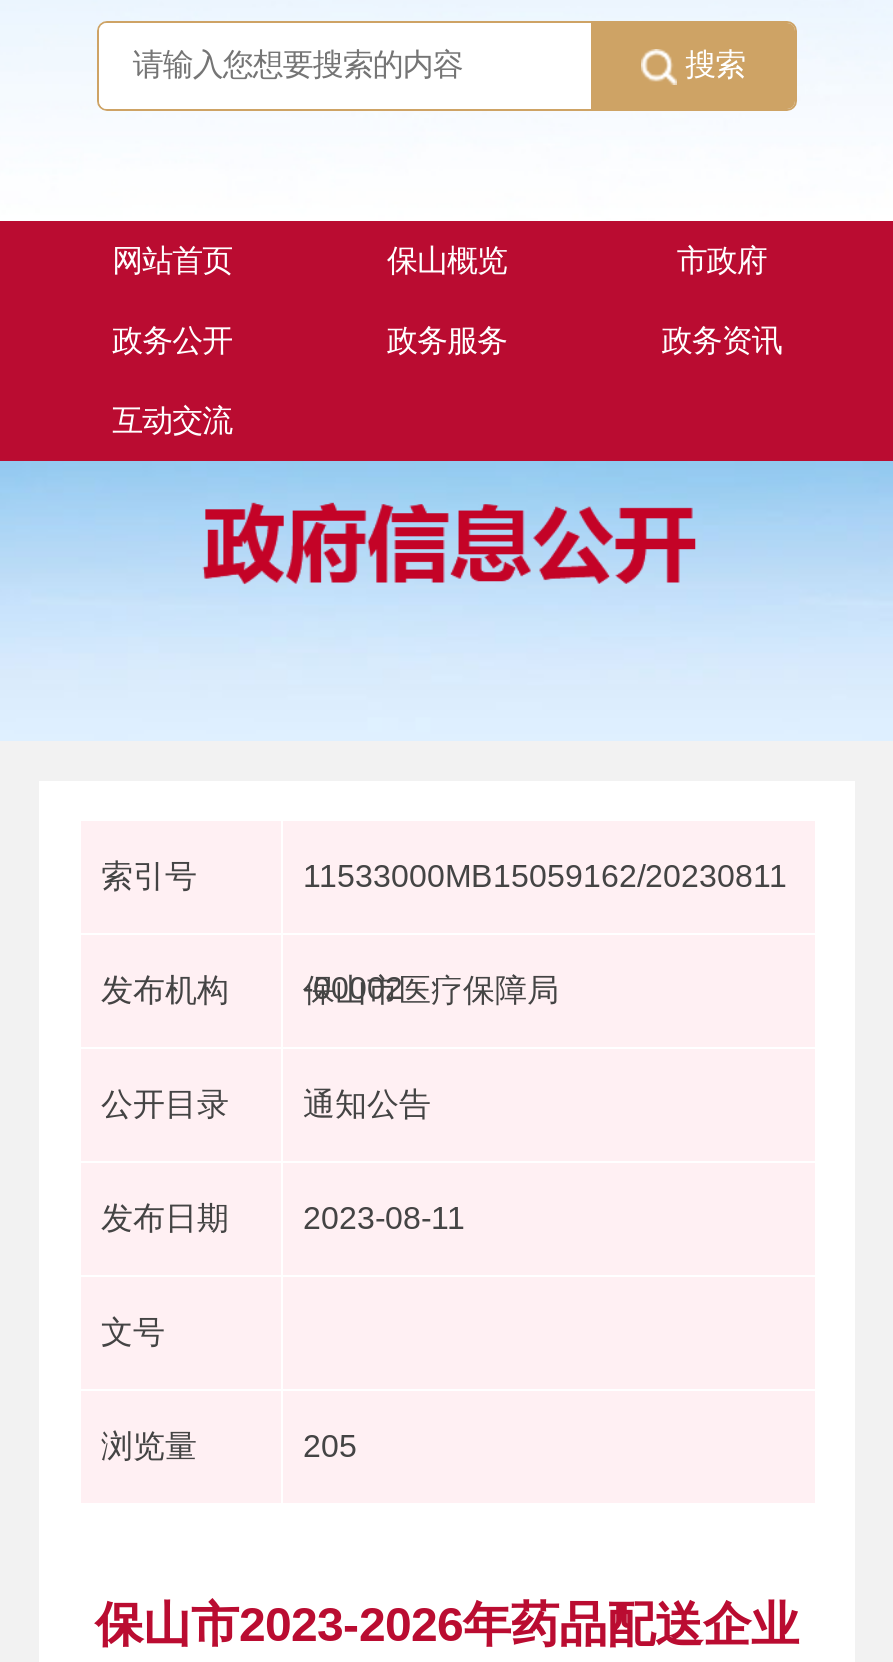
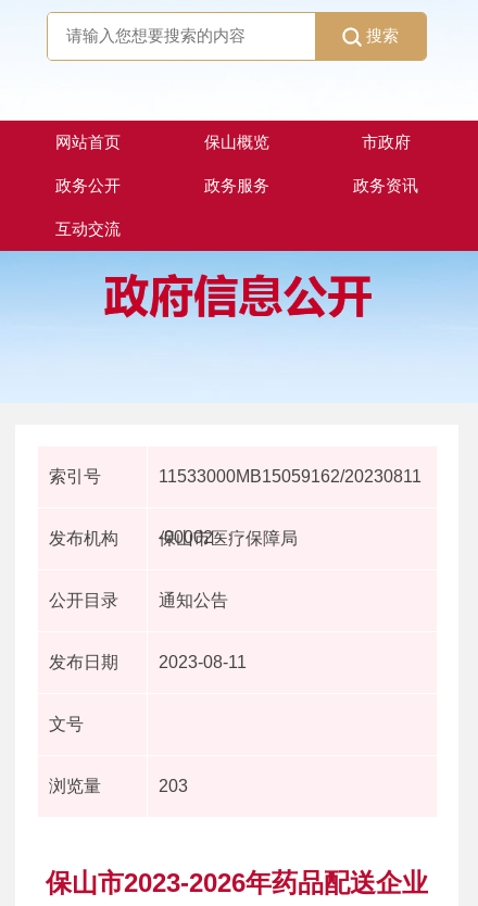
[303,1429,357,1463] 205 -> [159,777,188,795] 203

